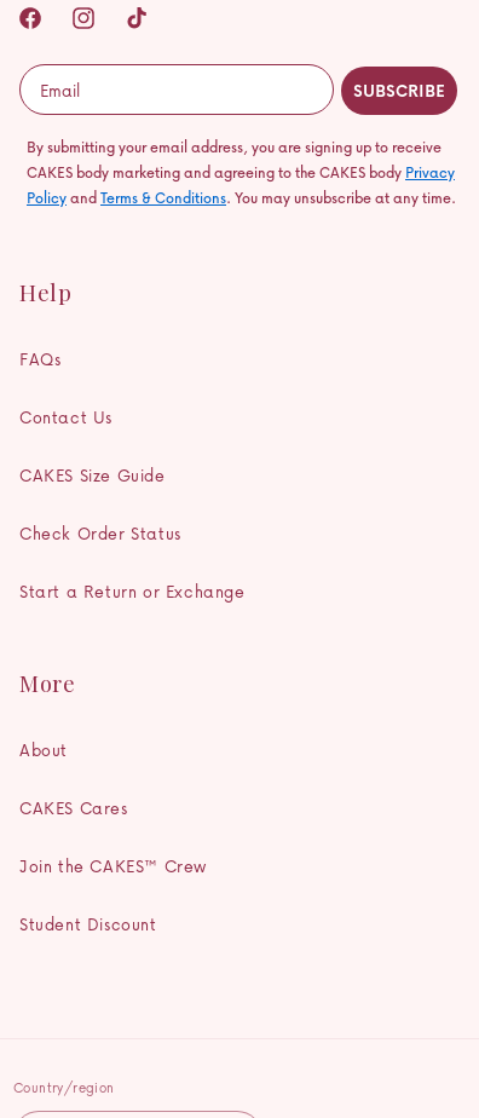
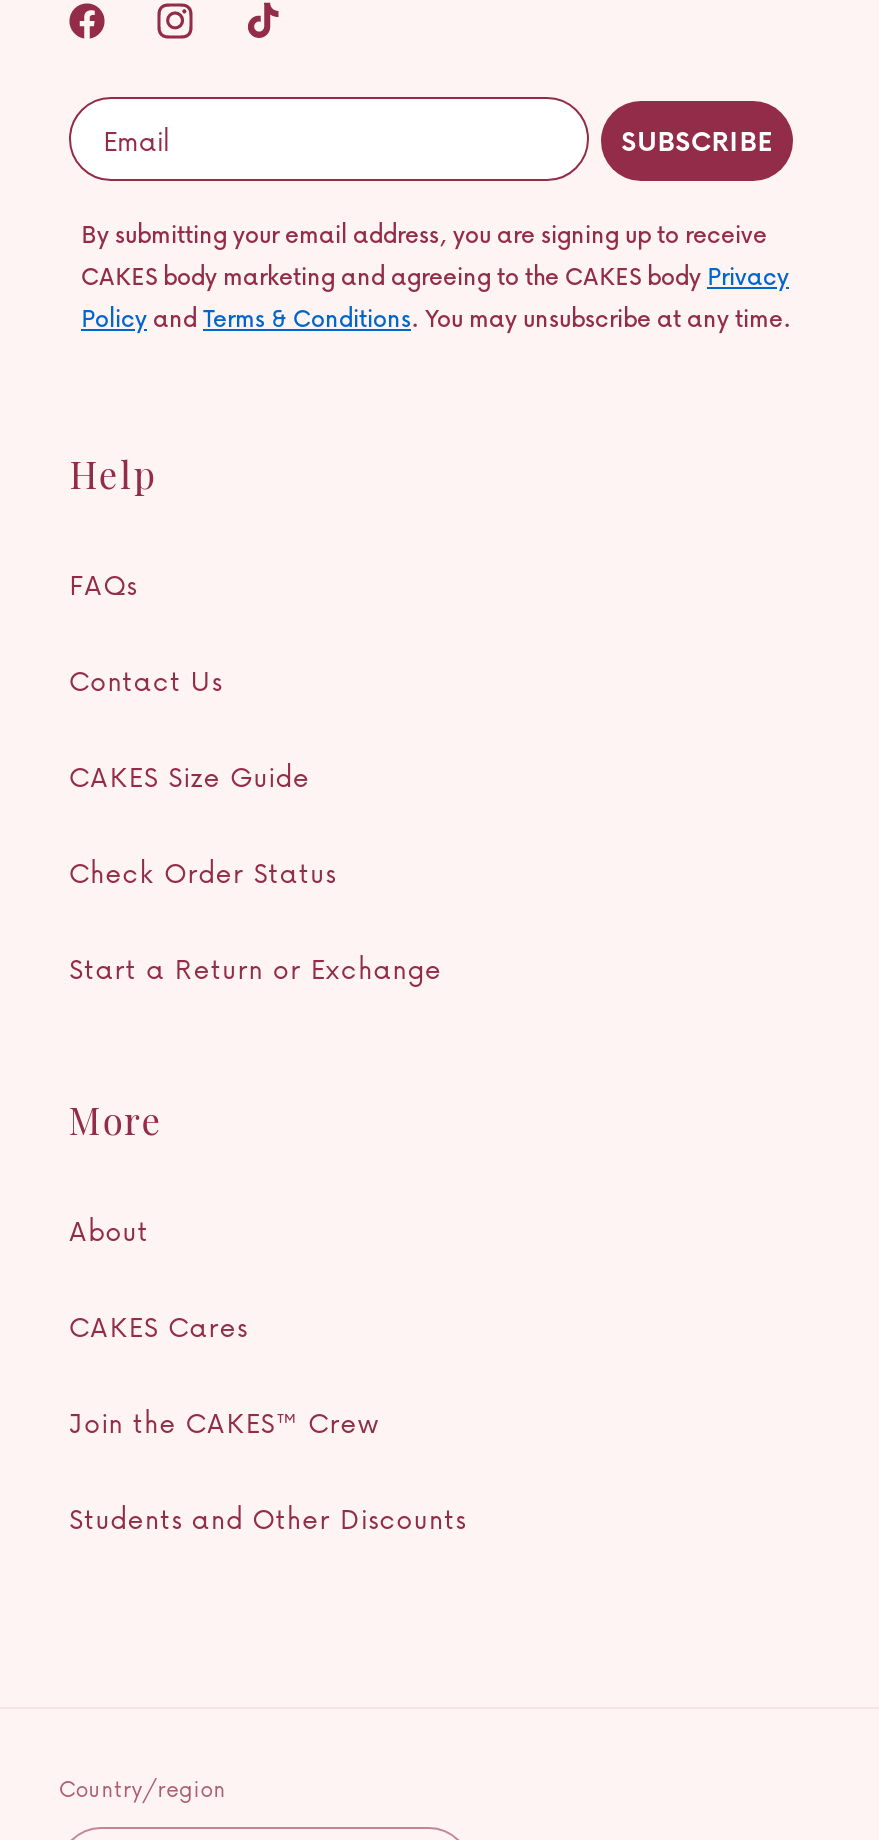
[19,911,157,937] Student Discount -> [69,1498,467,1540] Students and Other Discounts

